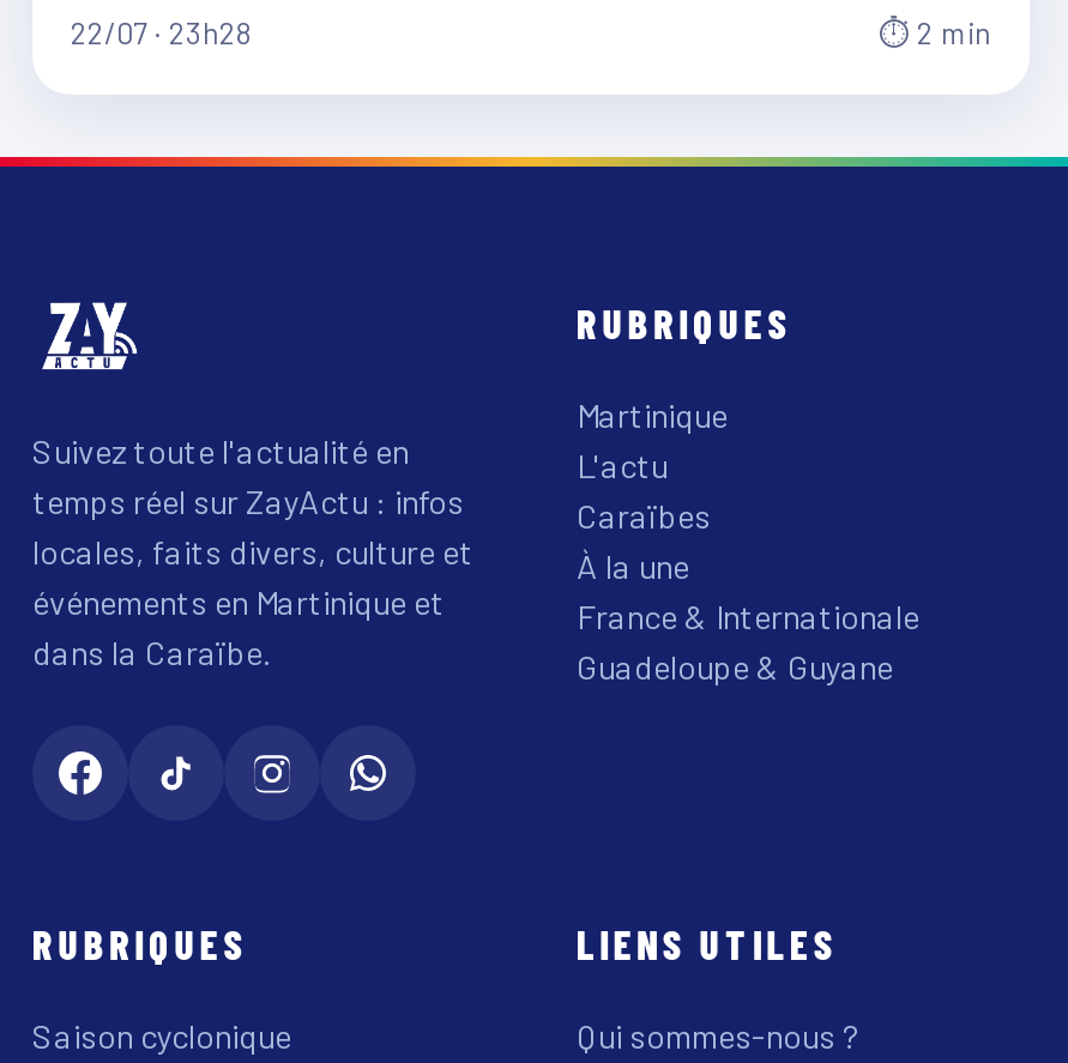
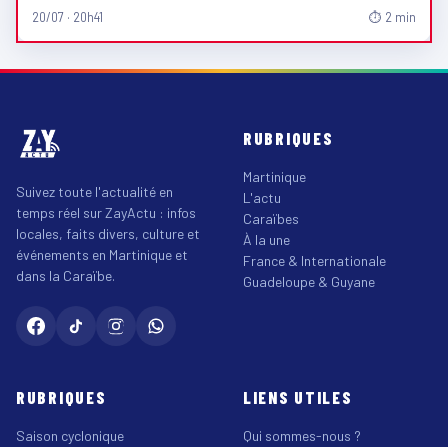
[71,13,253,51] 22/07 · 23h28 -> [32,9,103,25] 20/07 · 20h41

